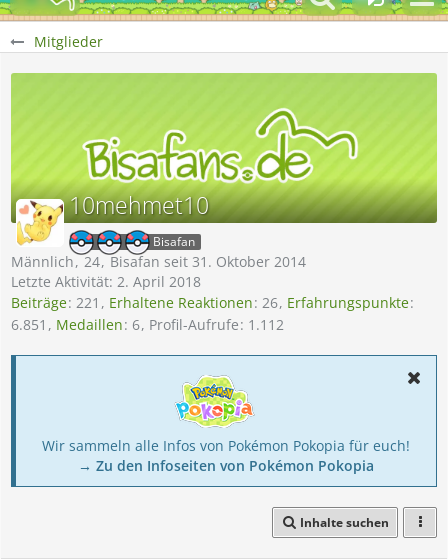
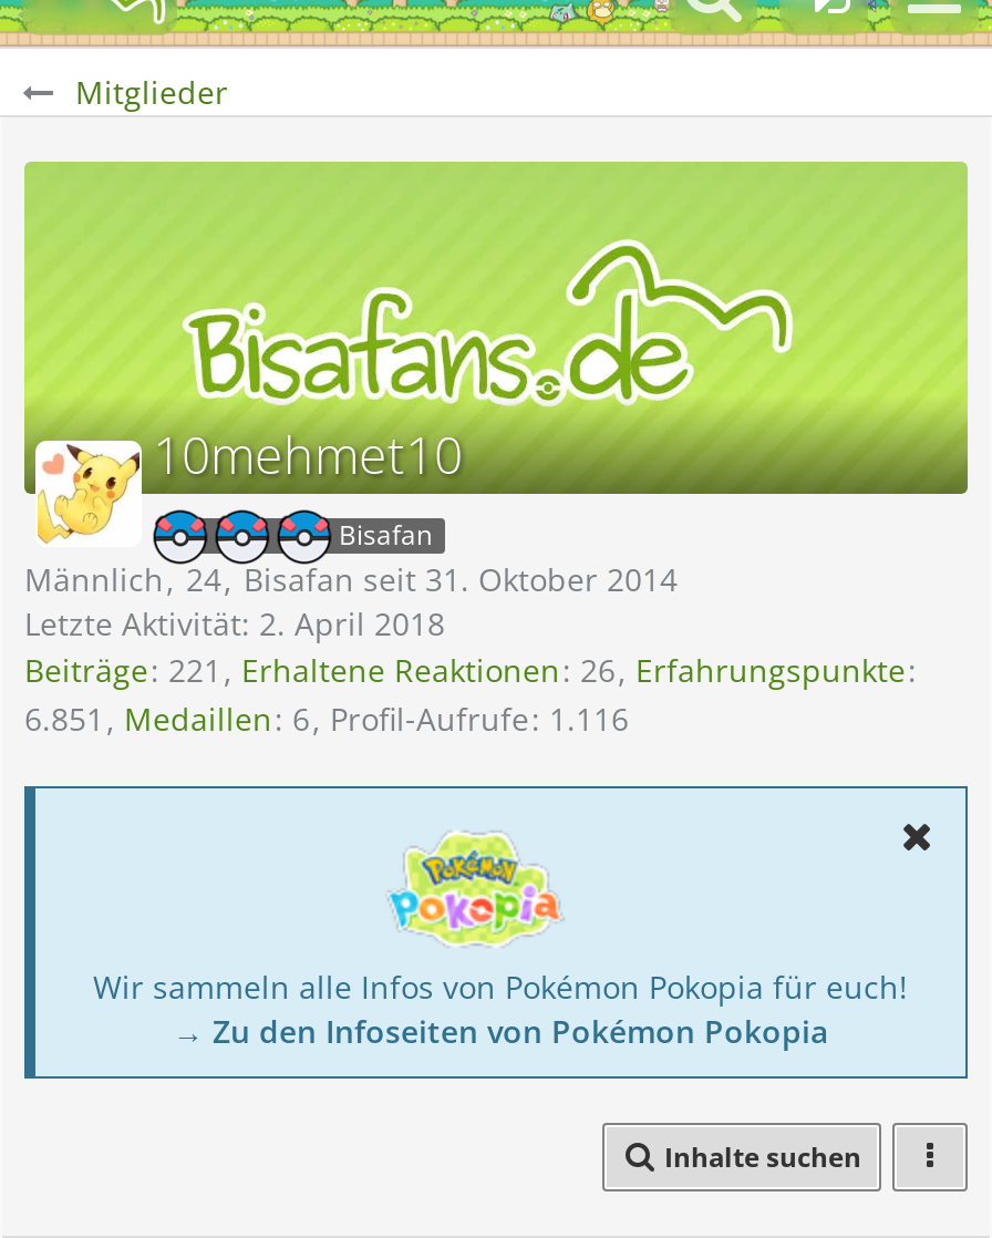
[11,314,284,333] 6.851 Medaillen 6 Profil-Aufrufe 1.112 -> [24,697,629,739] 6.851 Medaillen 6 Profil-Aufrufe 1.116

